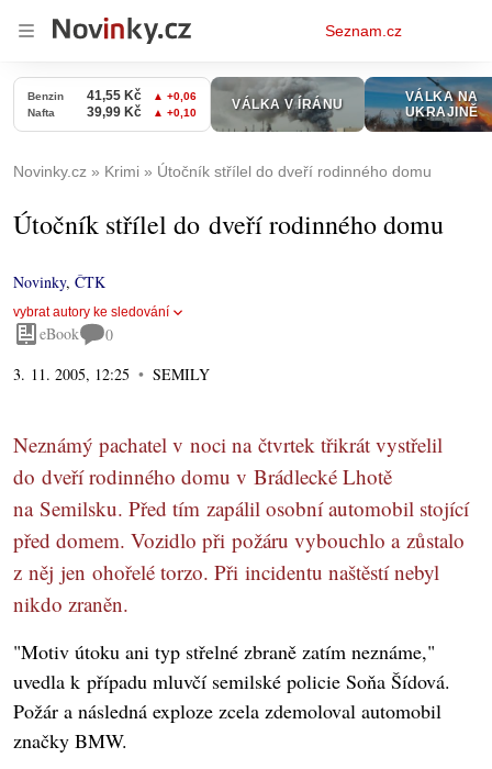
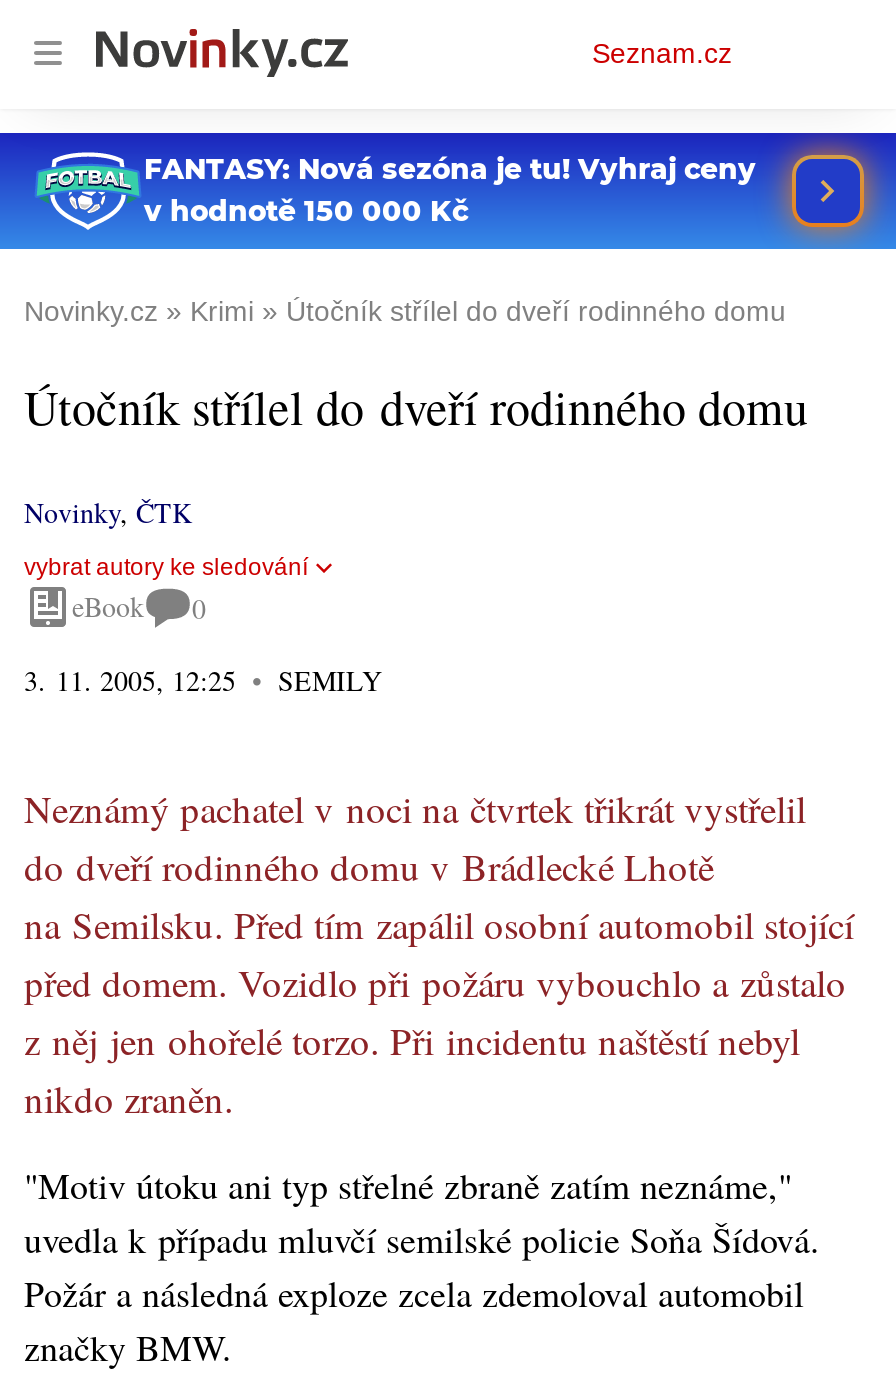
[3,75,489,137] [image] -> [6,131,890,251] [image]

